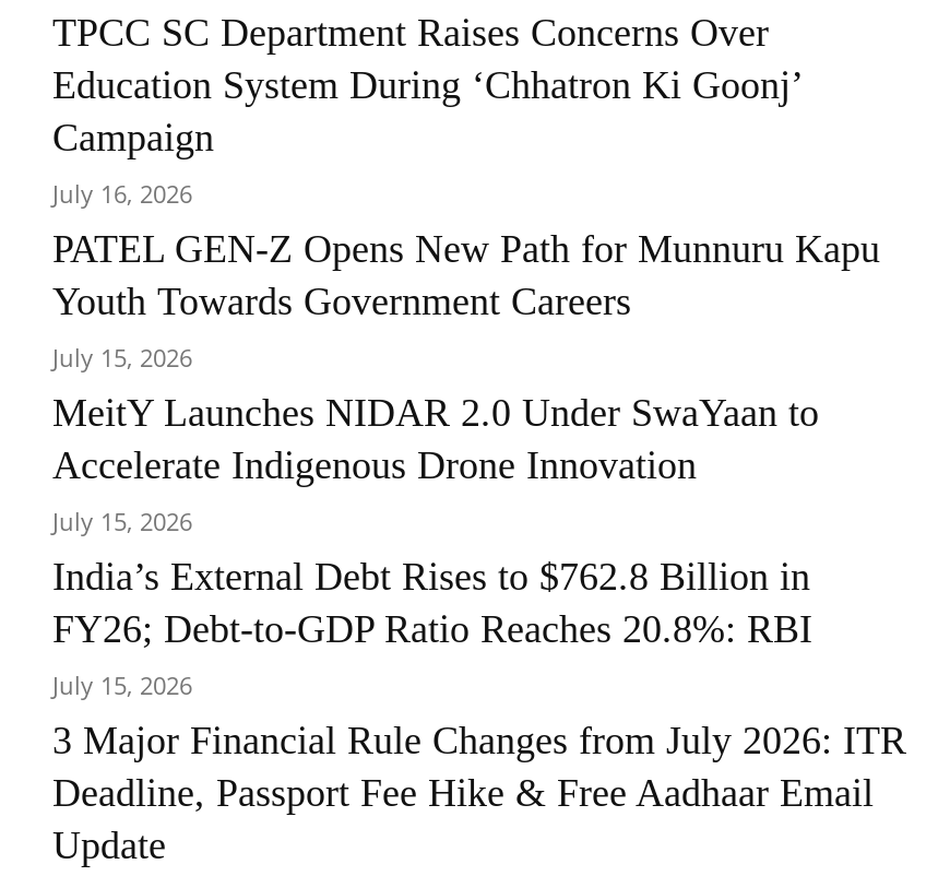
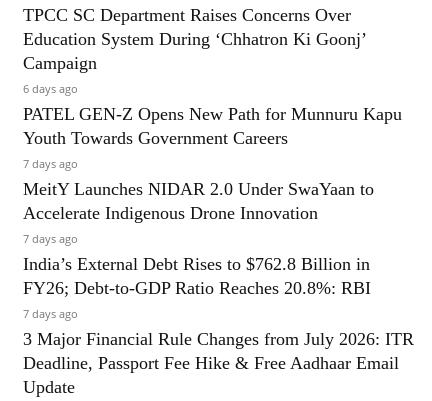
[52,177,192,210] July 16, 2026 -> [23,81,78,96] 6 days ago
[52,341,192,374] July 15, 2026 -> [23,156,78,171] 7 days ago
[52,505,192,538] July 15, 2026 -> [23,231,78,246] 7 days ago
[52,669,192,702] July 15, 2026 -> [23,306,78,321] 7 days ago

